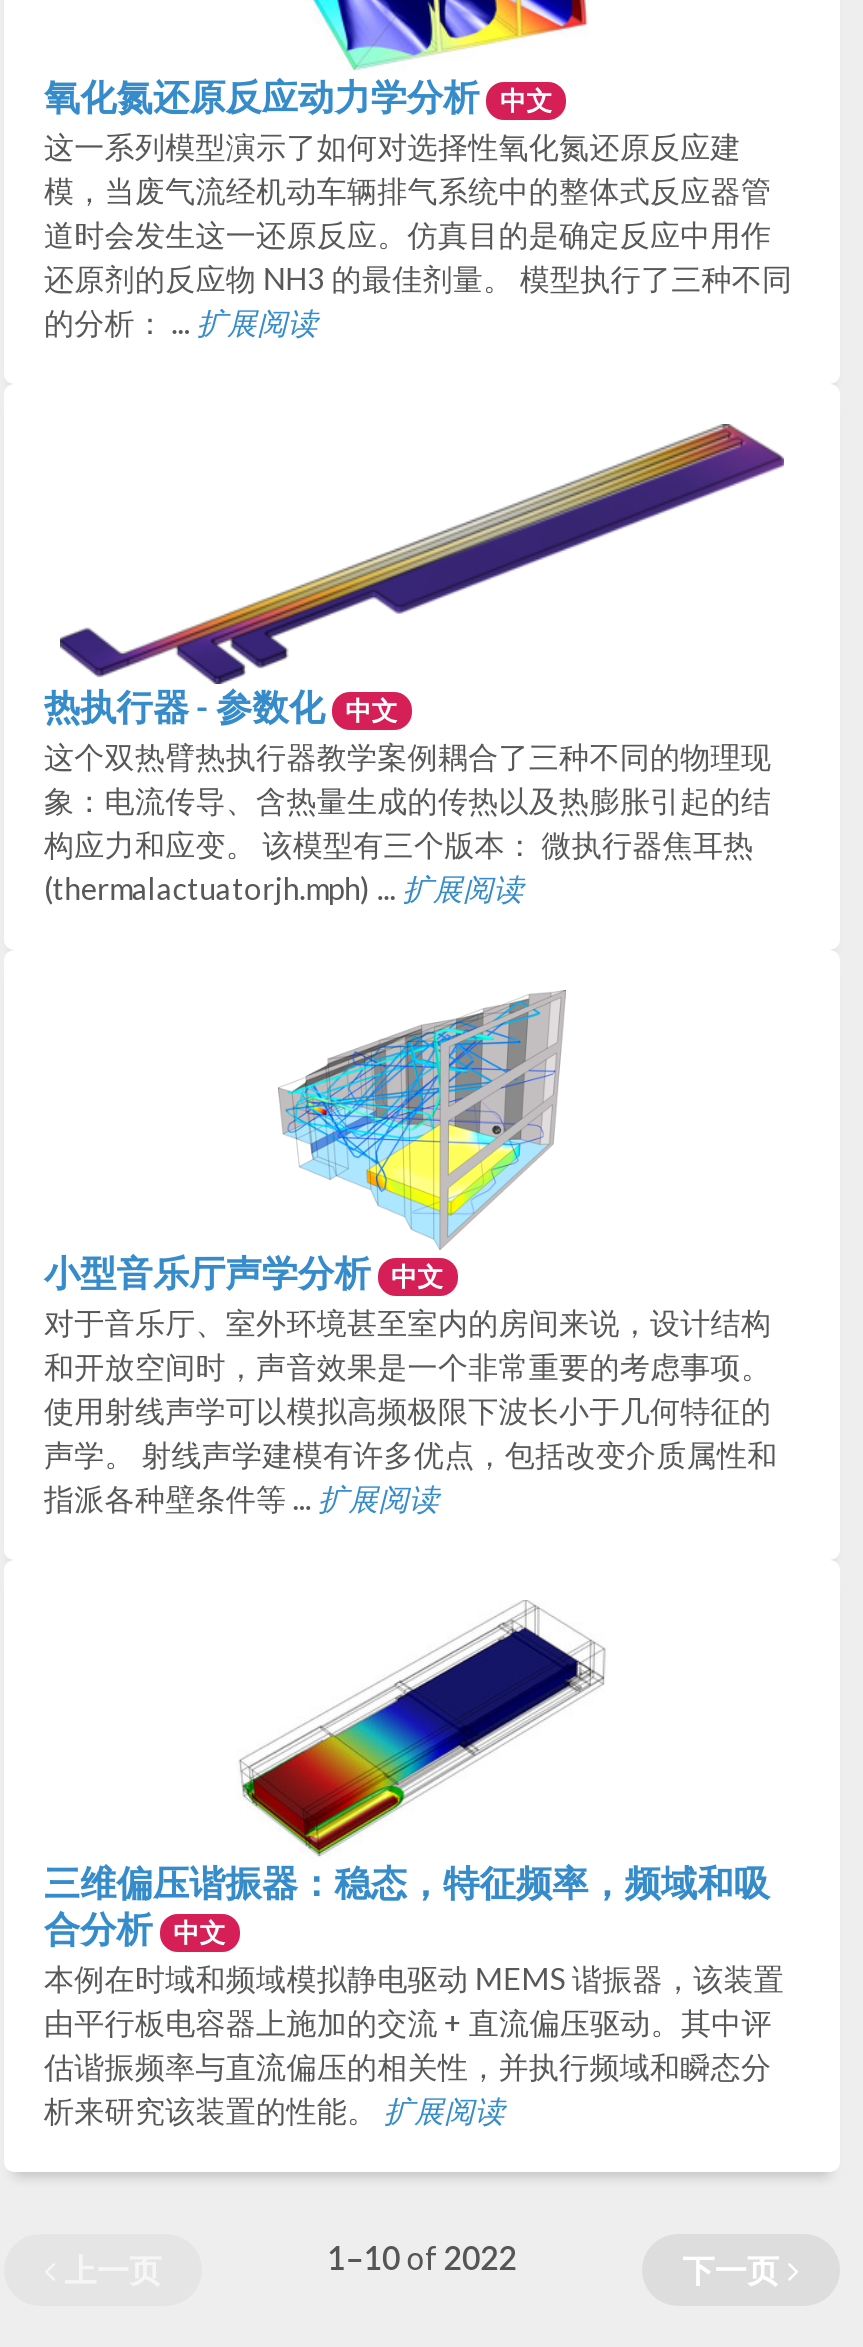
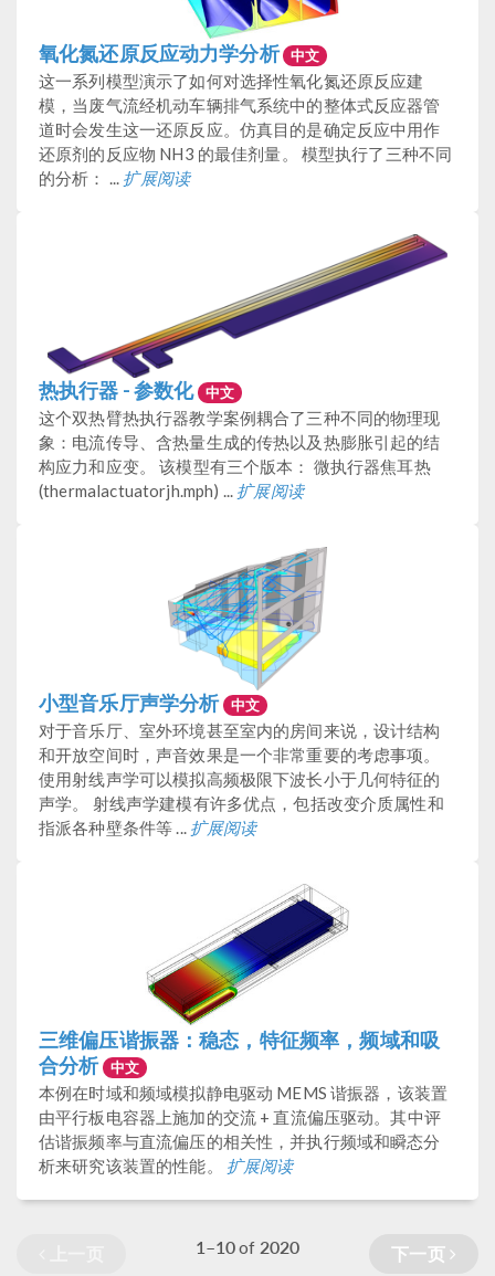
[327,2234,517,2280] 1–10 of 2022 -> [195,1234,300,1259] 1–10 of 2020

